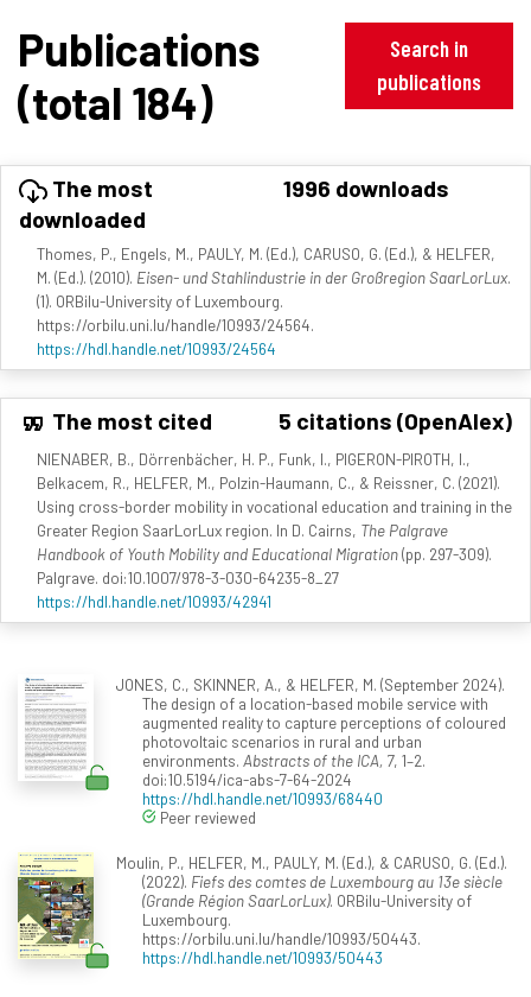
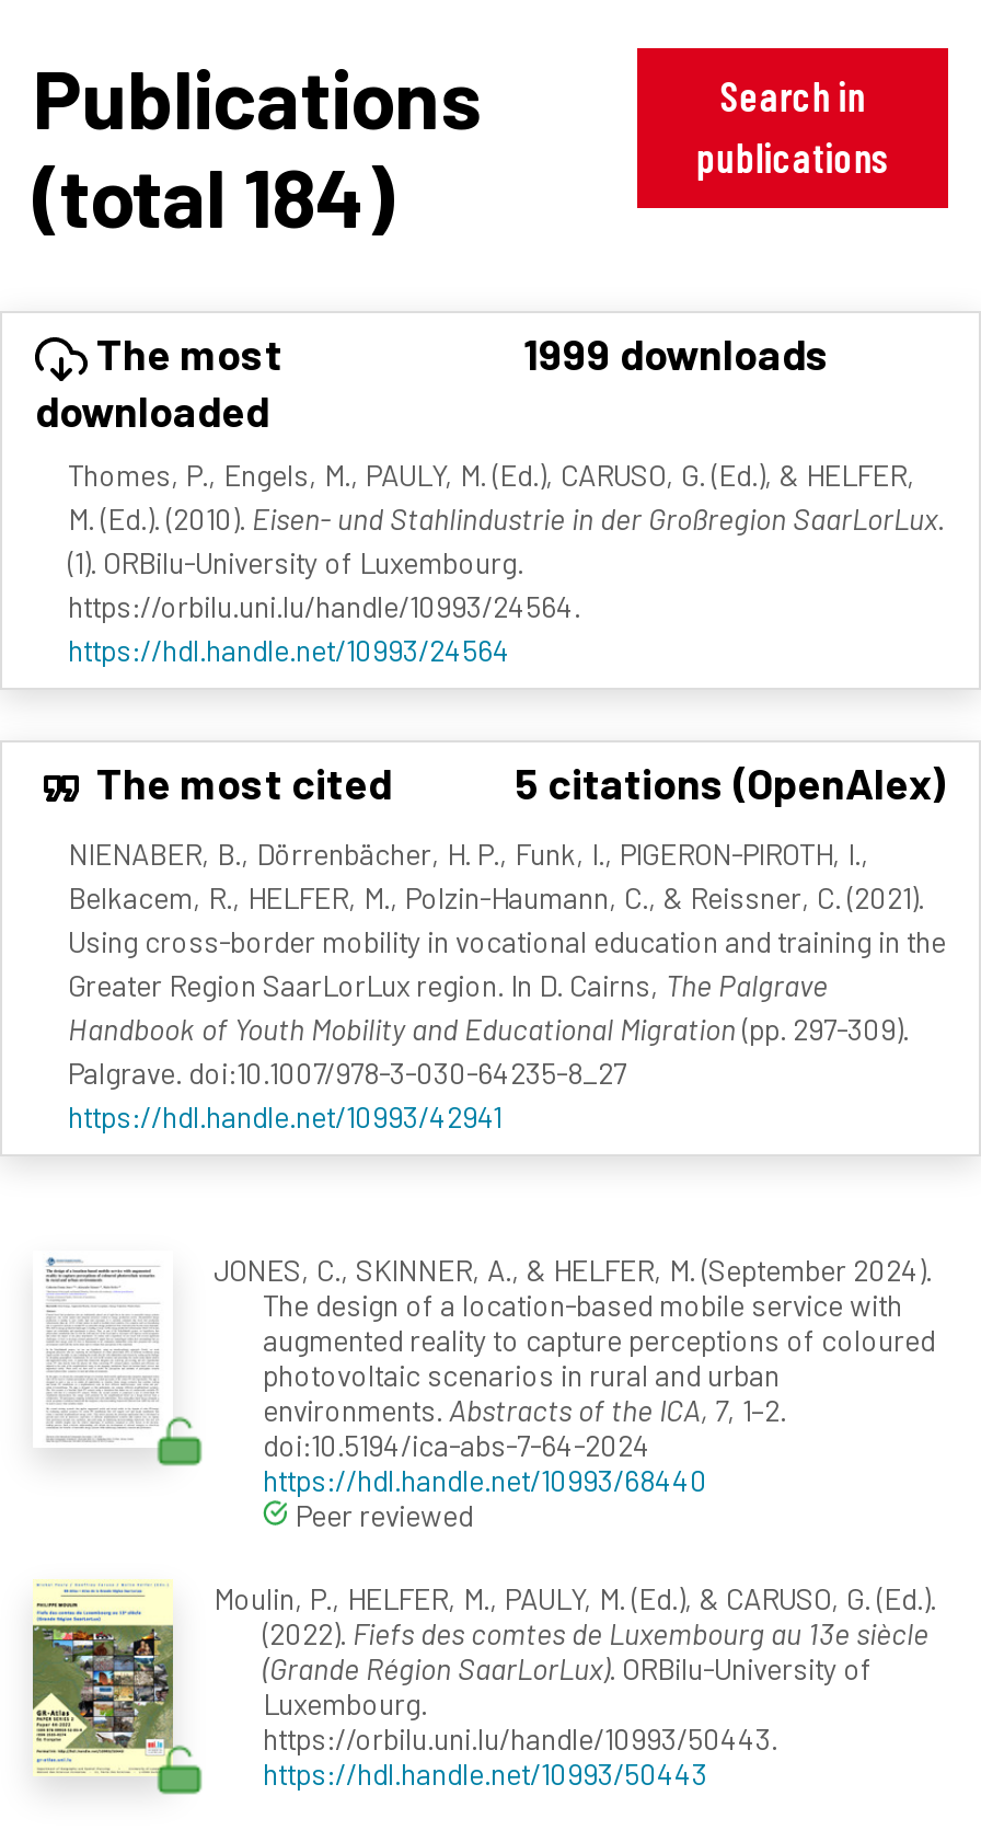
[283,174,449,202] 1996 downloads -> [523,327,830,380] 1999 downloads

